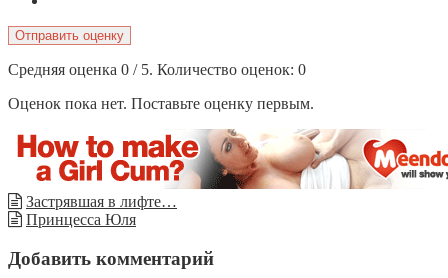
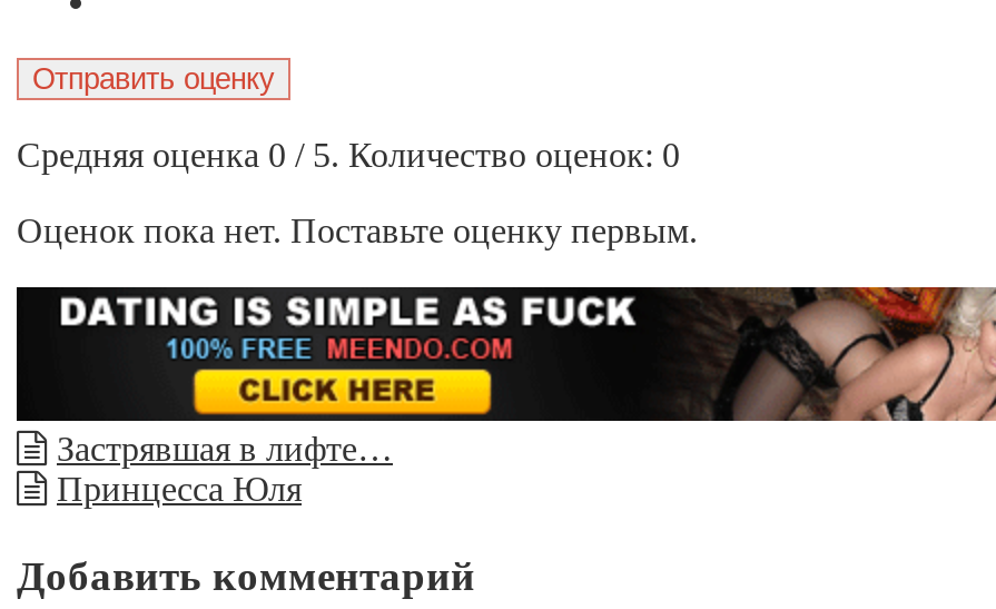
[8,129,445,190] [image] -> [14,285,989,423] [image]

